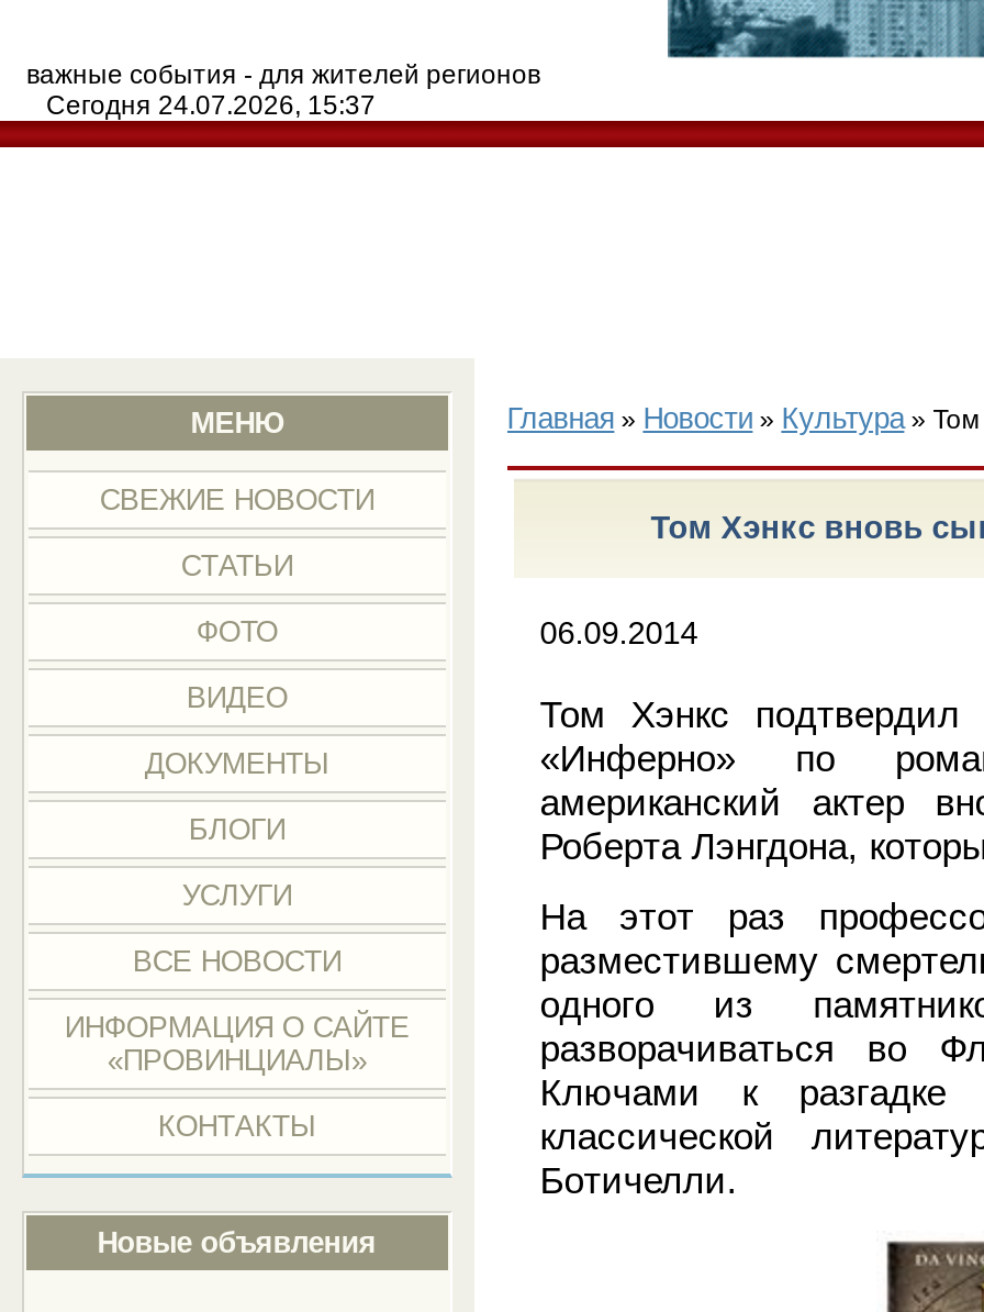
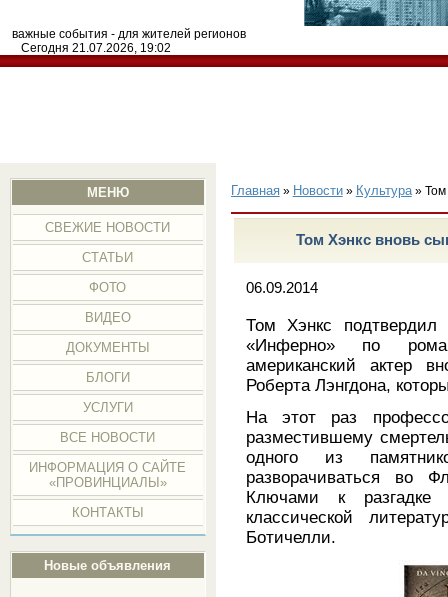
[0,90,376,121] Сегодня 24.07.2026, 15:37 -> [0,41,171,55] Сегодня 21.07.2026, 19:02

